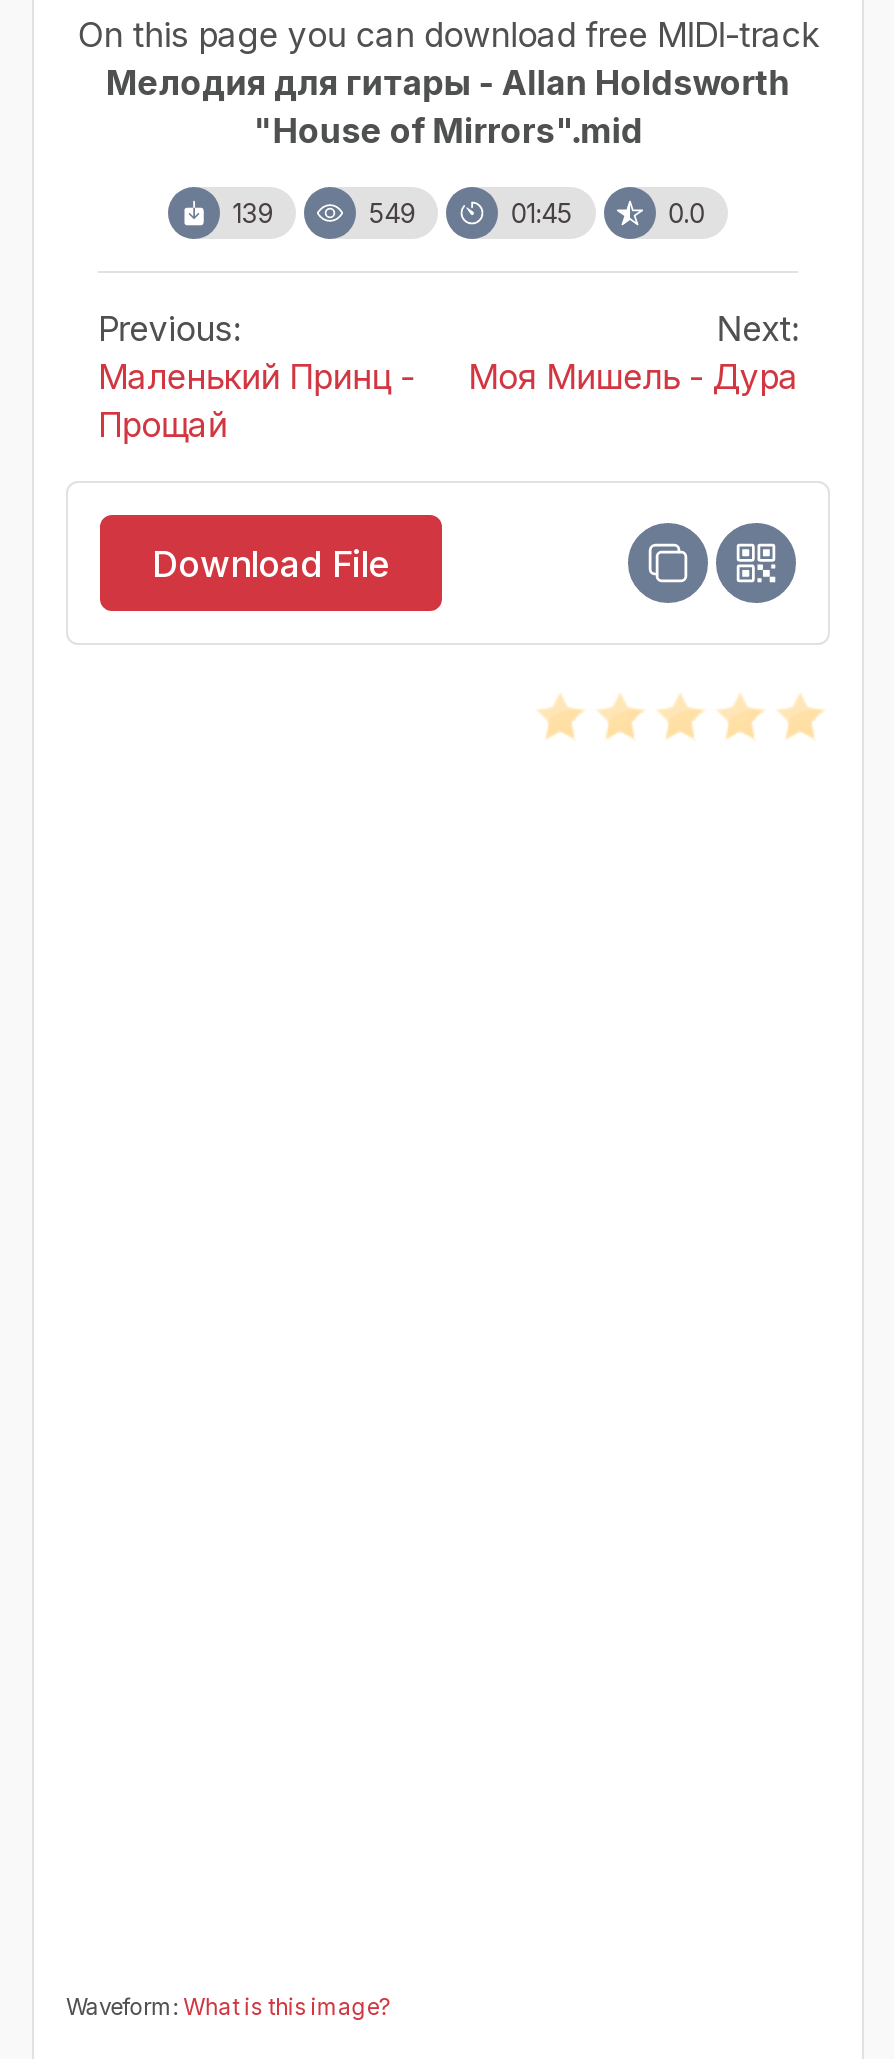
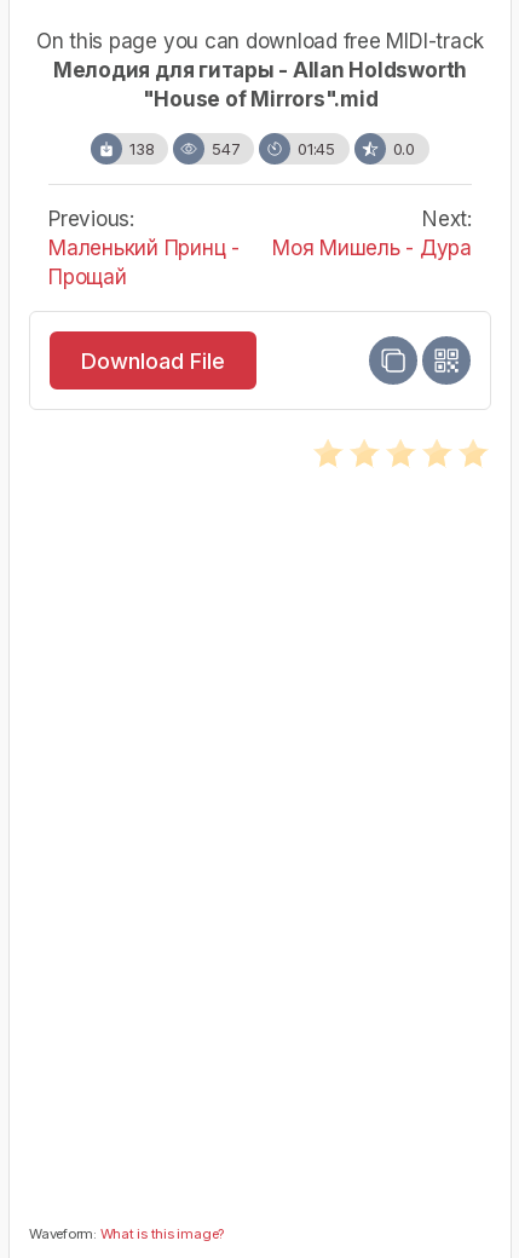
[232,196,273,228] 139 -> [129,139,154,158] 138
[368,196,415,228] 549 -> [212,139,240,158] 547

